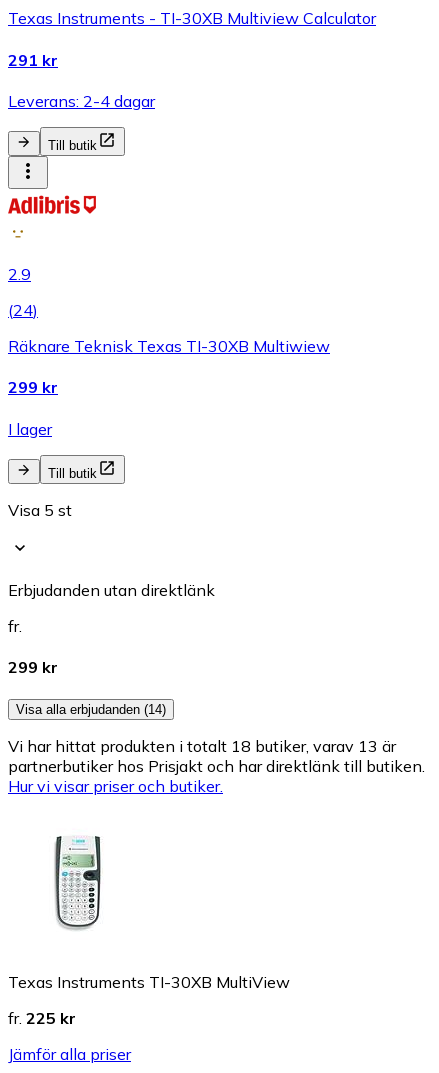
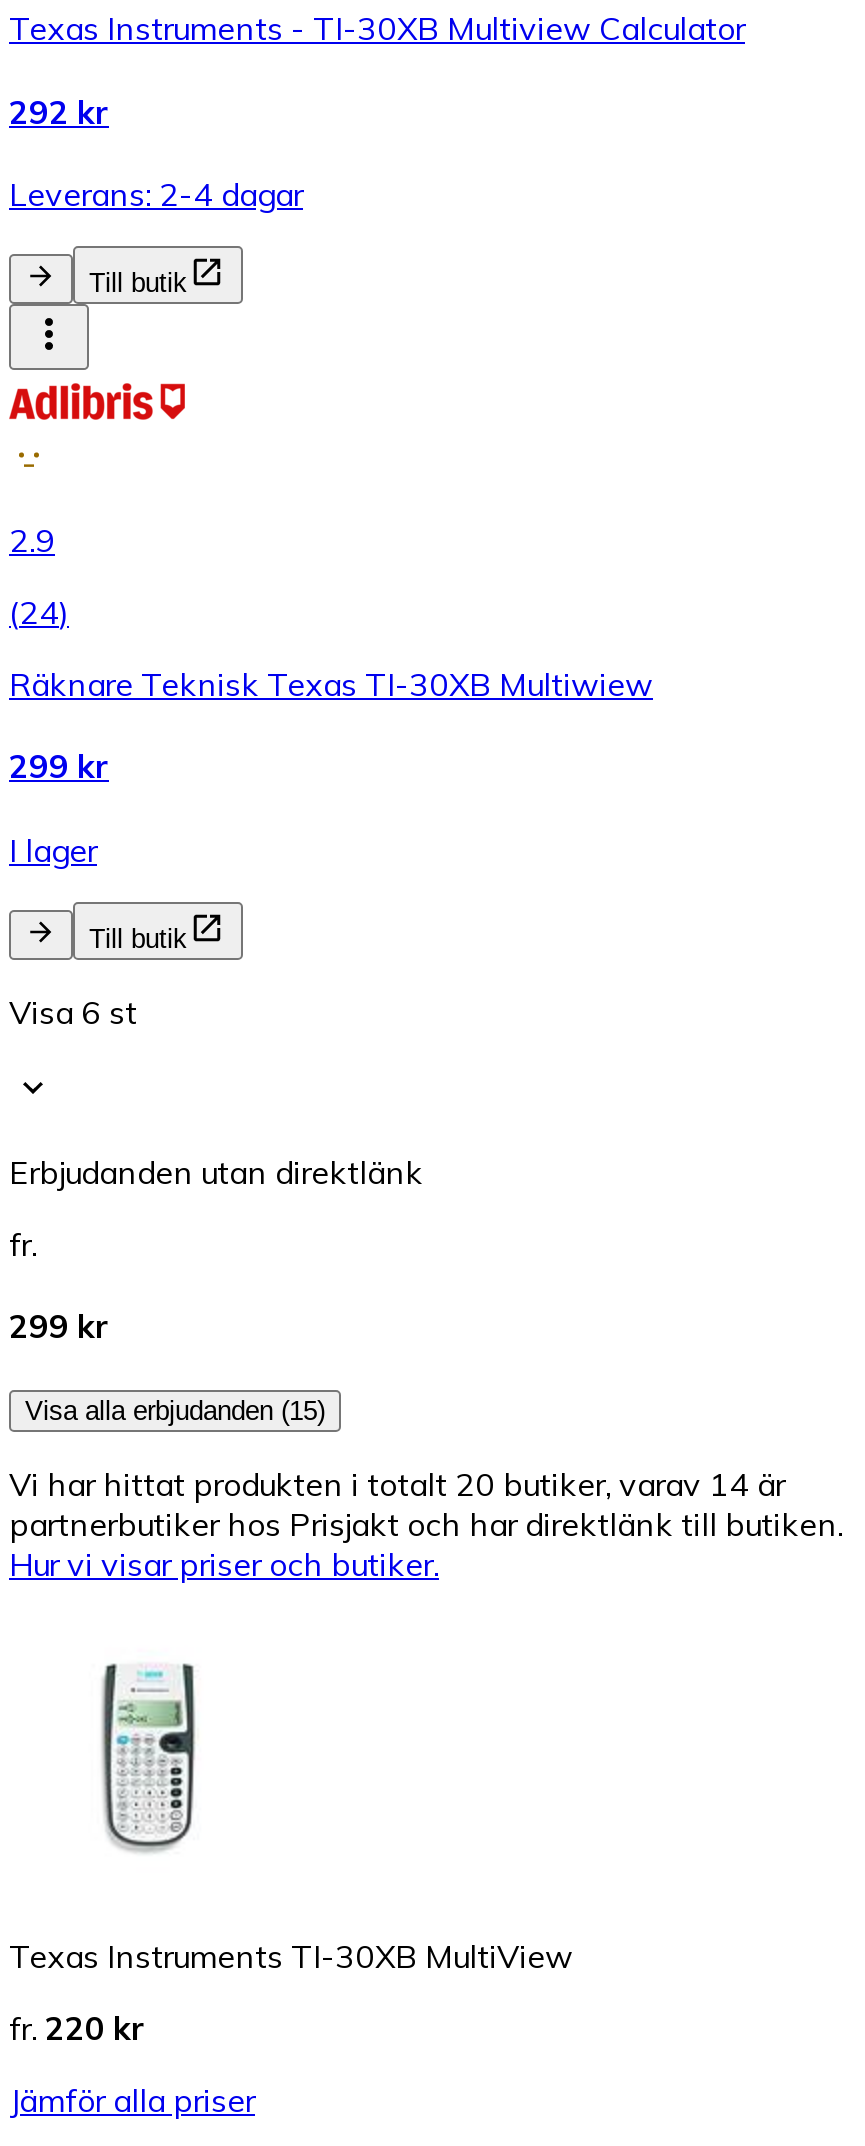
[8,50,58,70] 291 kr -> [9,91,109,131] 292 kr
[8,499,72,519] Visa 5 st -> [9,991,137,1031] Visa 6 st
[16,702,166,717] Visa alla erbjudanden (14) -> [25,1396,325,1426] Visa alla erbjudanden (15)
[8,736,396,756] Vi har hittat produkten i totalt 18 butiker, varav 13 är -> [9,1464,785,1504] Vi har hittat produkten i totalt 20 butiker, varav 14 är
[8,1008,76,1028] fr. 225 kr -> [9,2008,145,2048] fr. 220 kr

